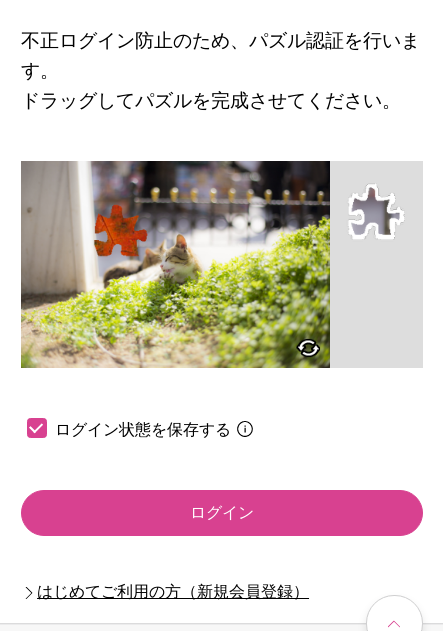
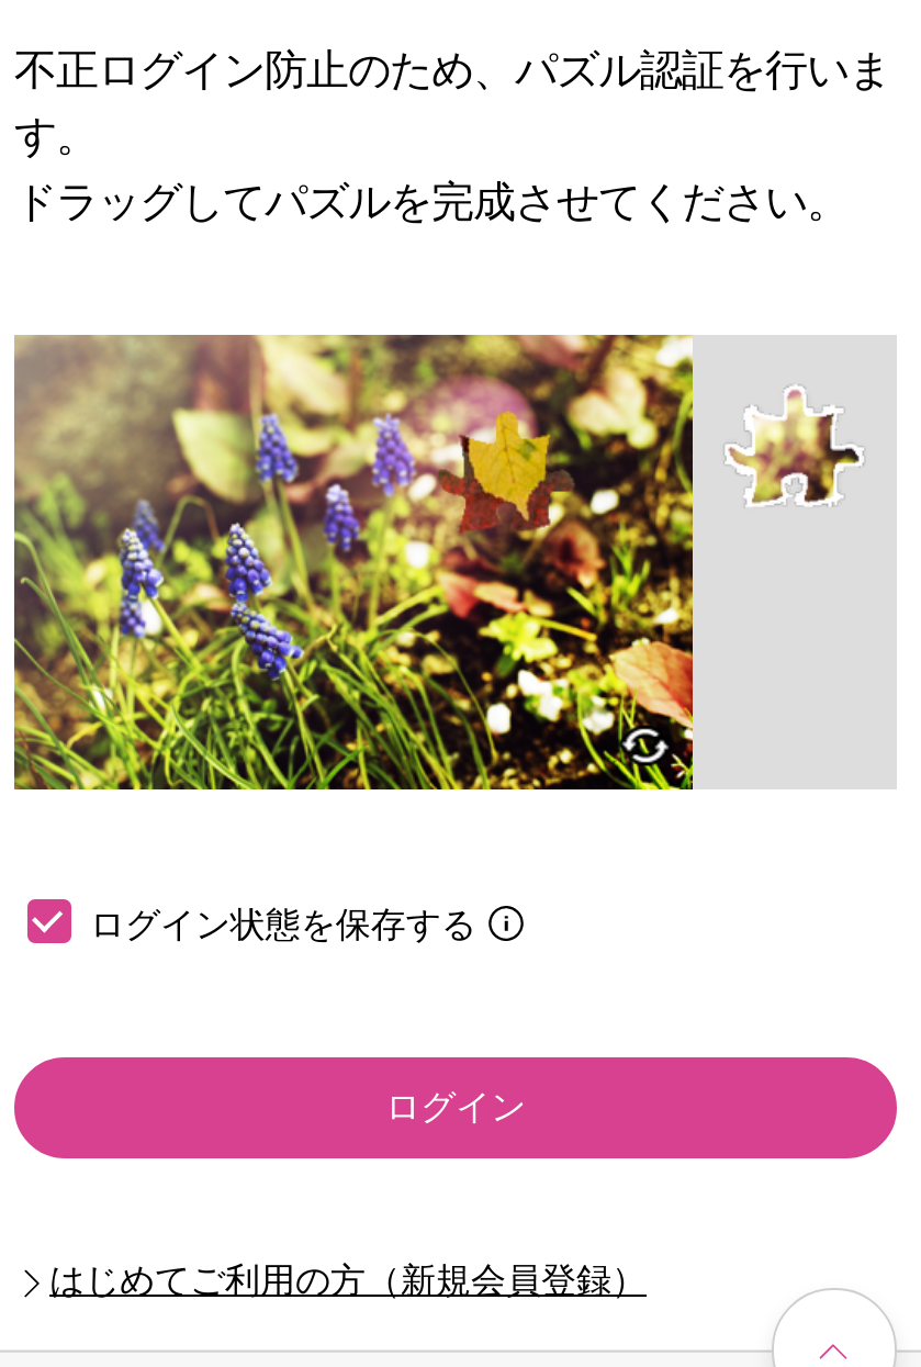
[20,160,331,369] [image] -> [12,333,695,792] [image]
[348,187,405,238] [image] -> [730,390,860,504] [image]

